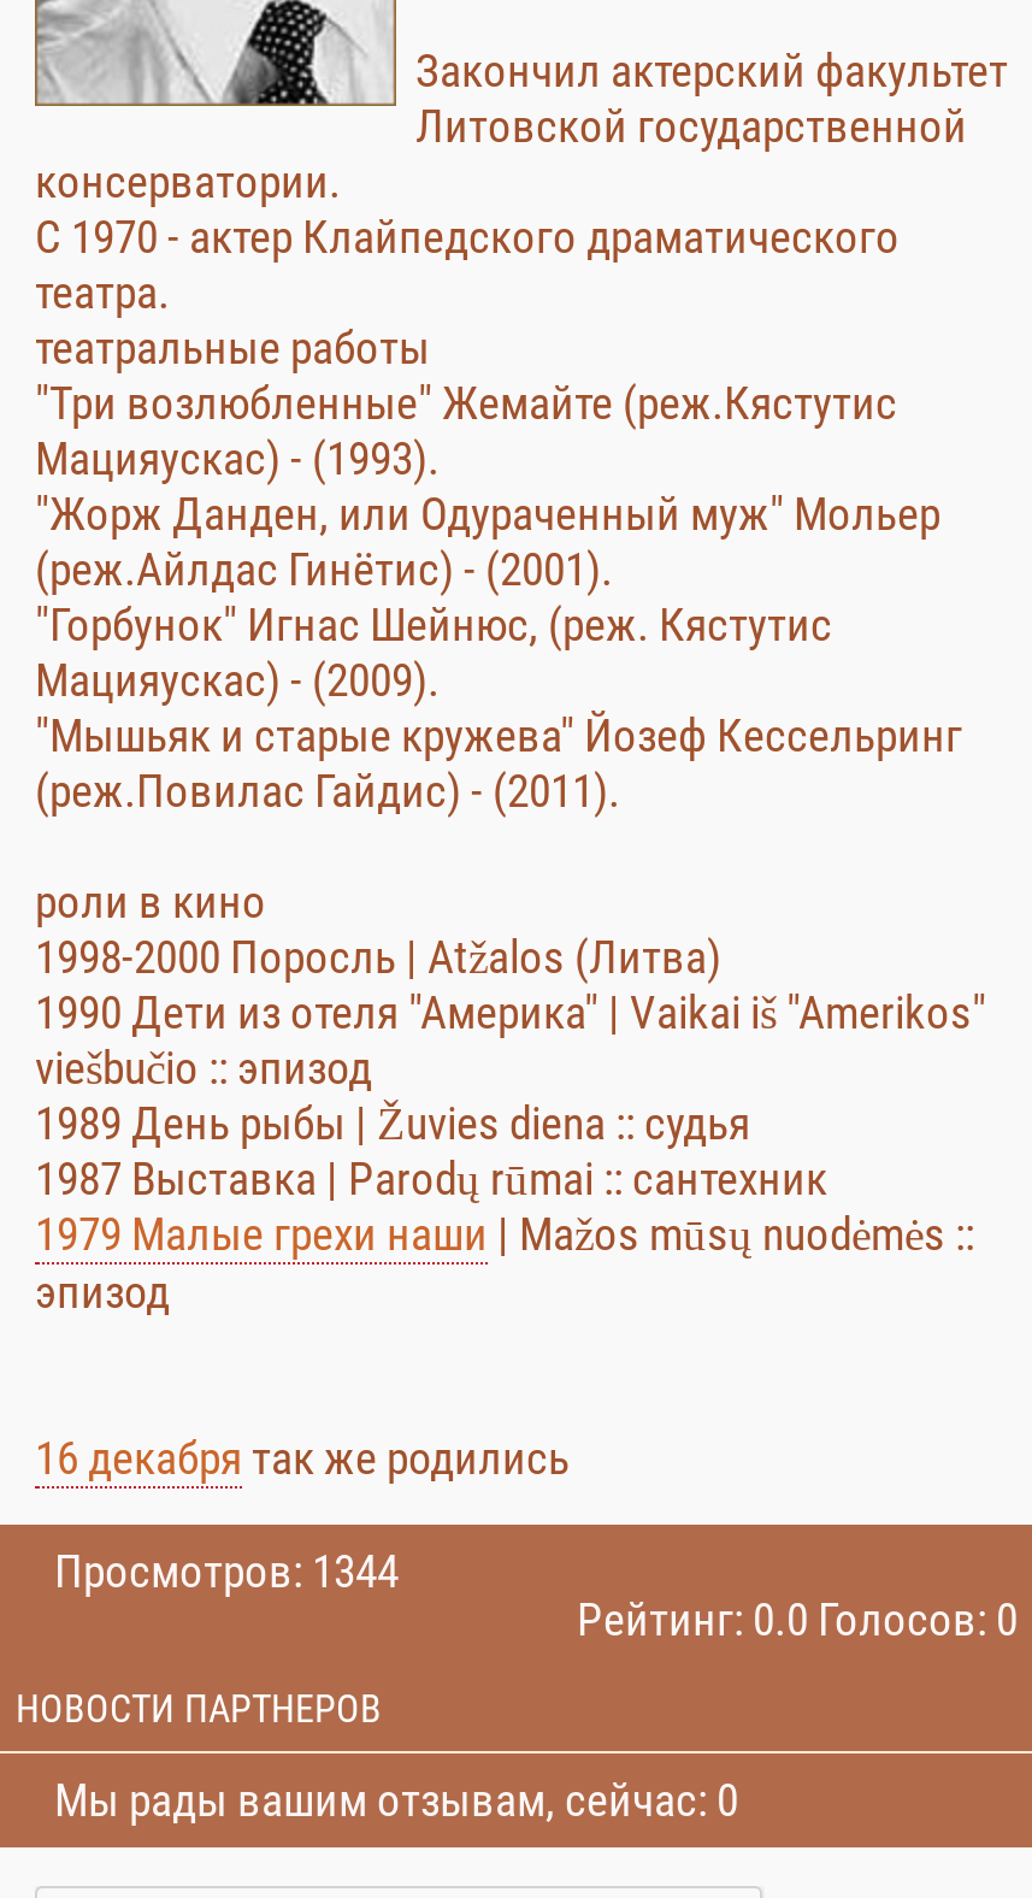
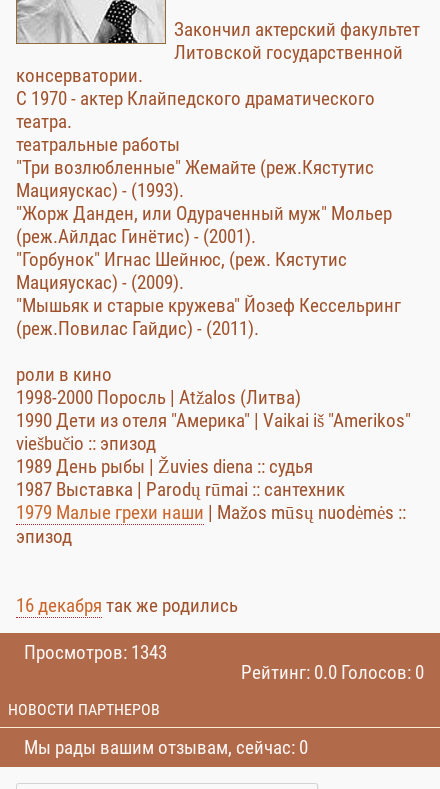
[54,1544,399,1599] Просмотров: 1344 -> [24,641,167,664] Просмотров: 1343

